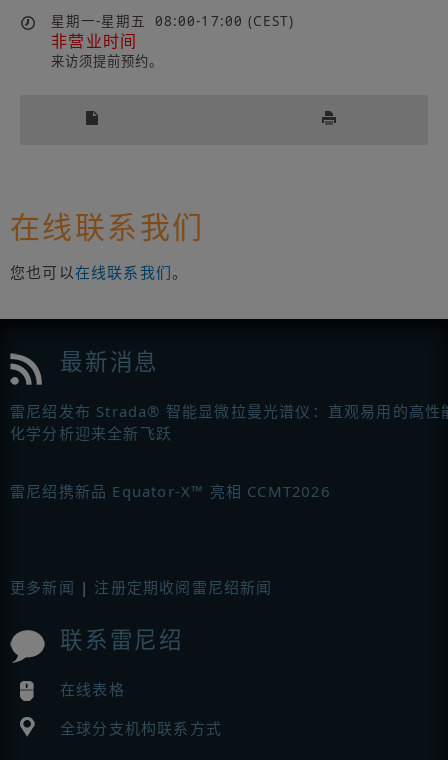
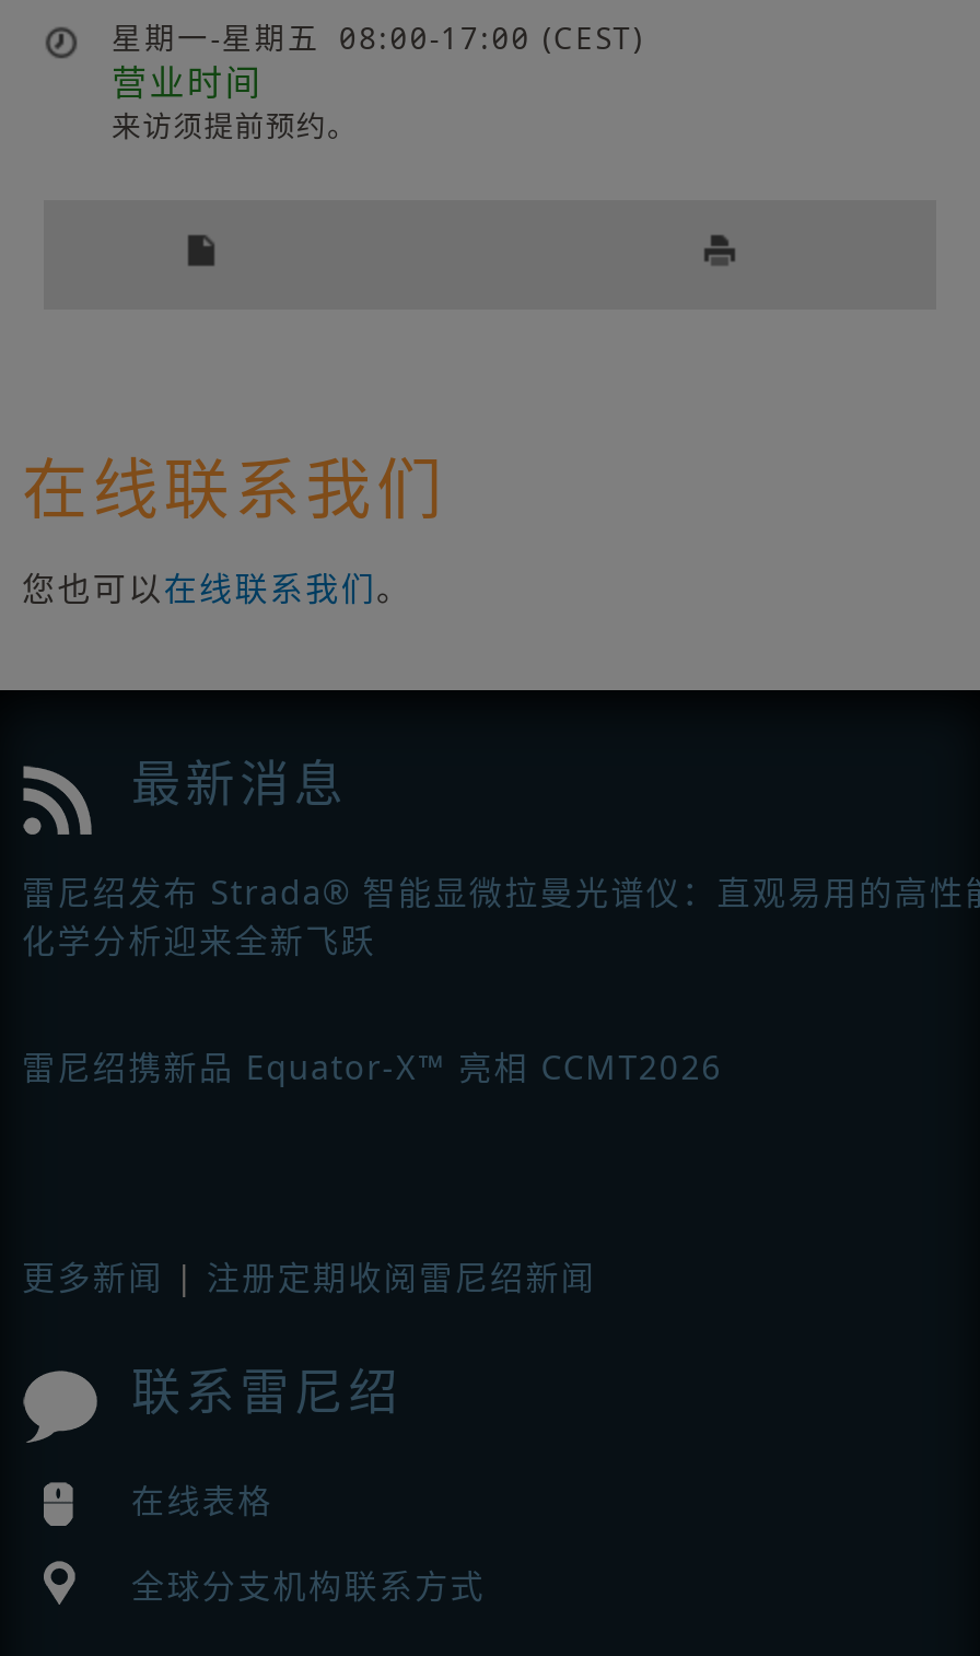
[51,30,137,52] 非营业时间 -> [112,58,263,106] 营业时间

